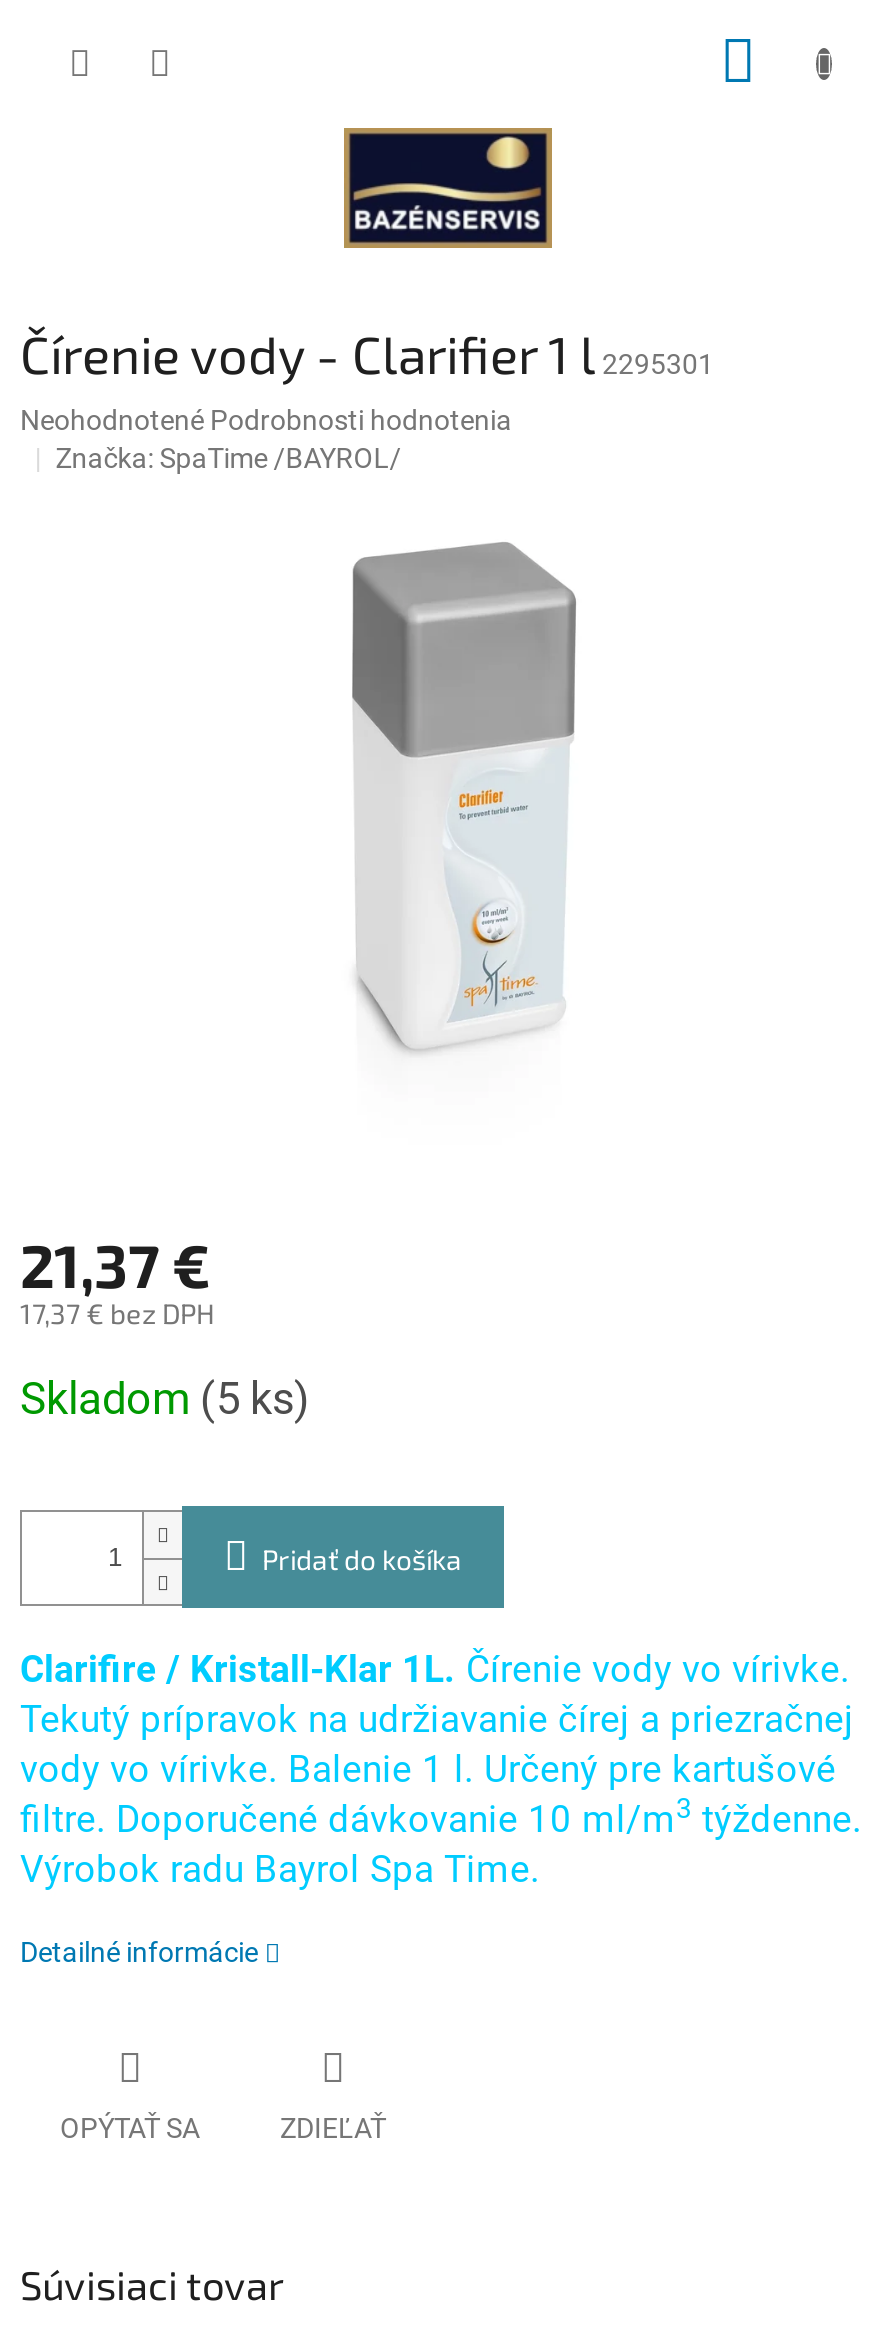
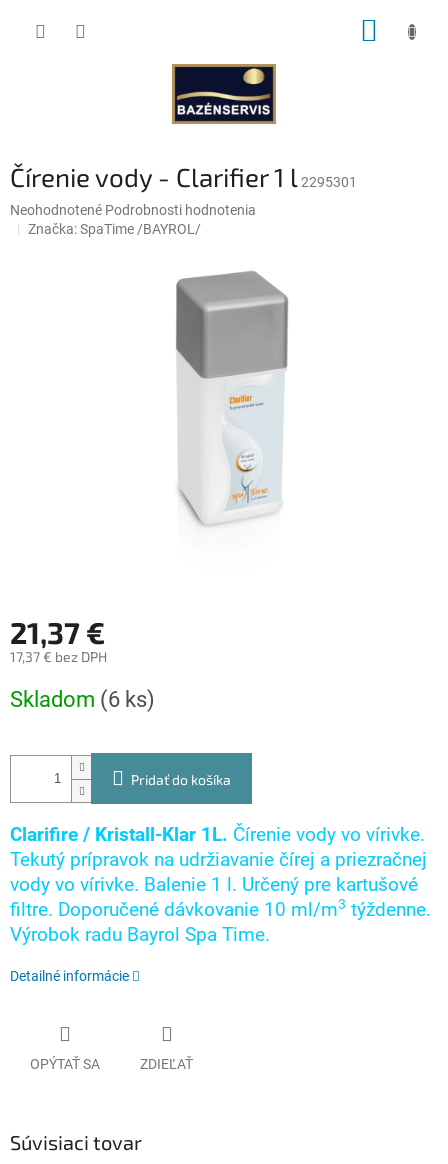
[20,1375,310,1425] Skladom (5 ks) -> [10,687,155,712] Skladom (6 ks)

